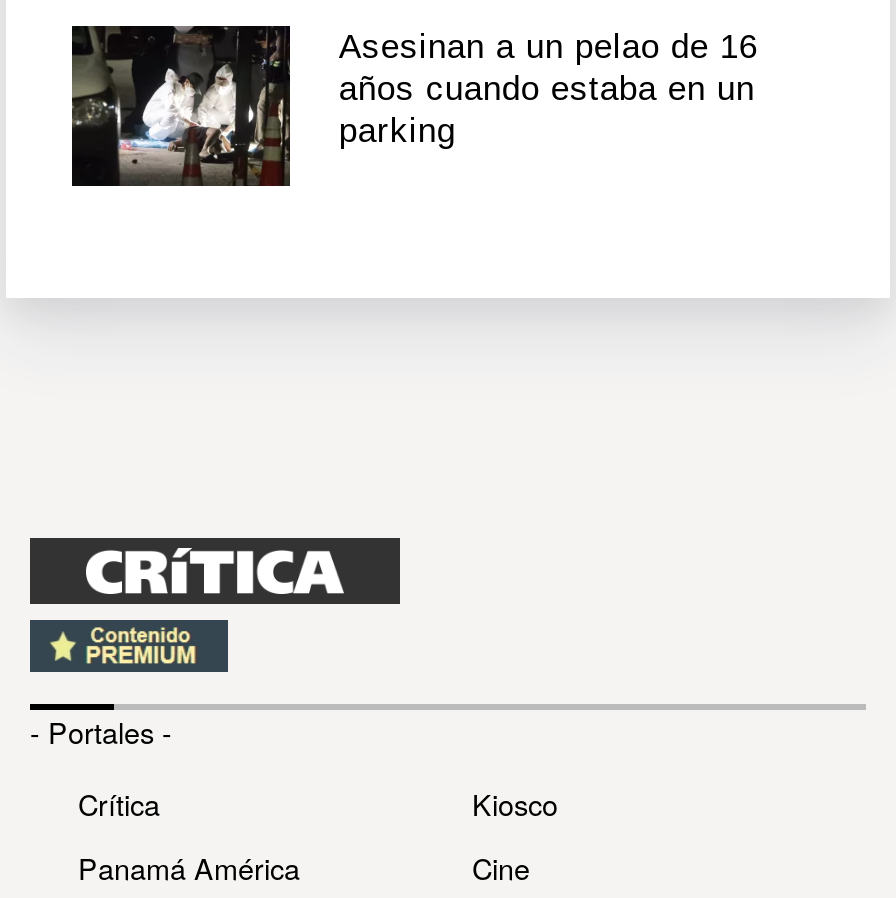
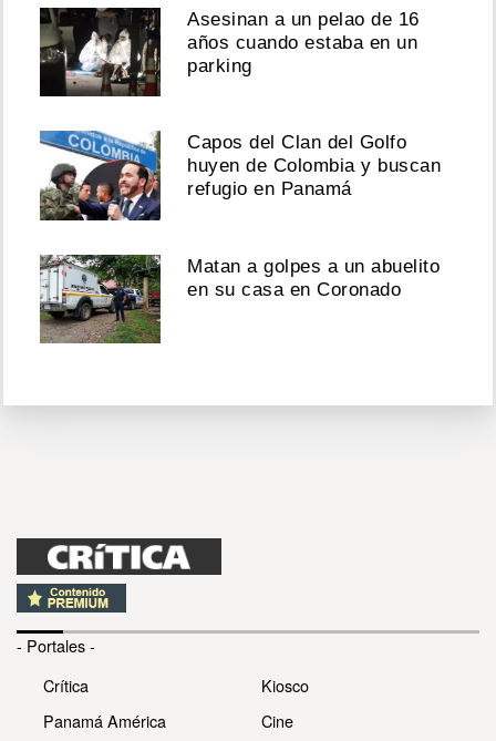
none -> [39,130,441,222] [image] | Capos del Clan del Golfo | huyen de Colombia y buscan | refugio en Panamá
none -> [39,255,440,344] [image] | Matan a golpes a un abuelito | en su casa en Coronado

